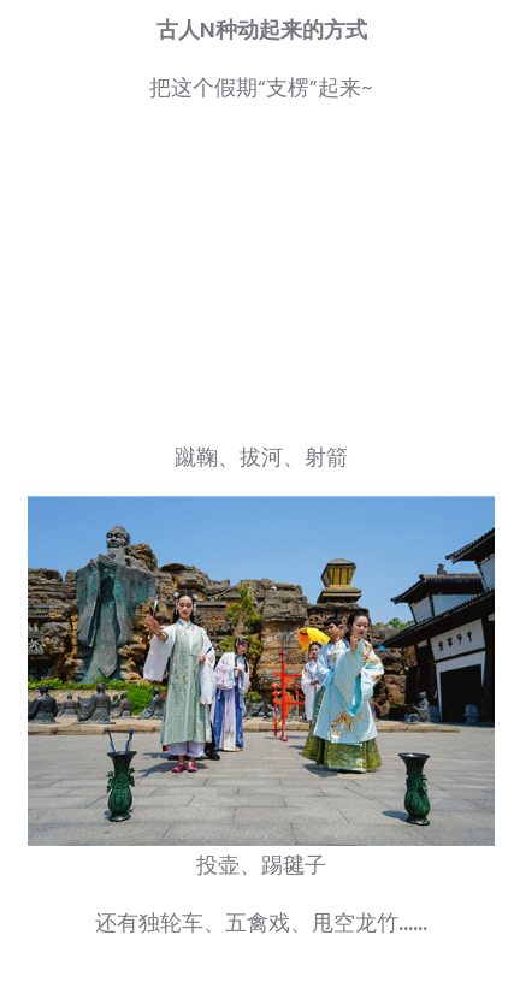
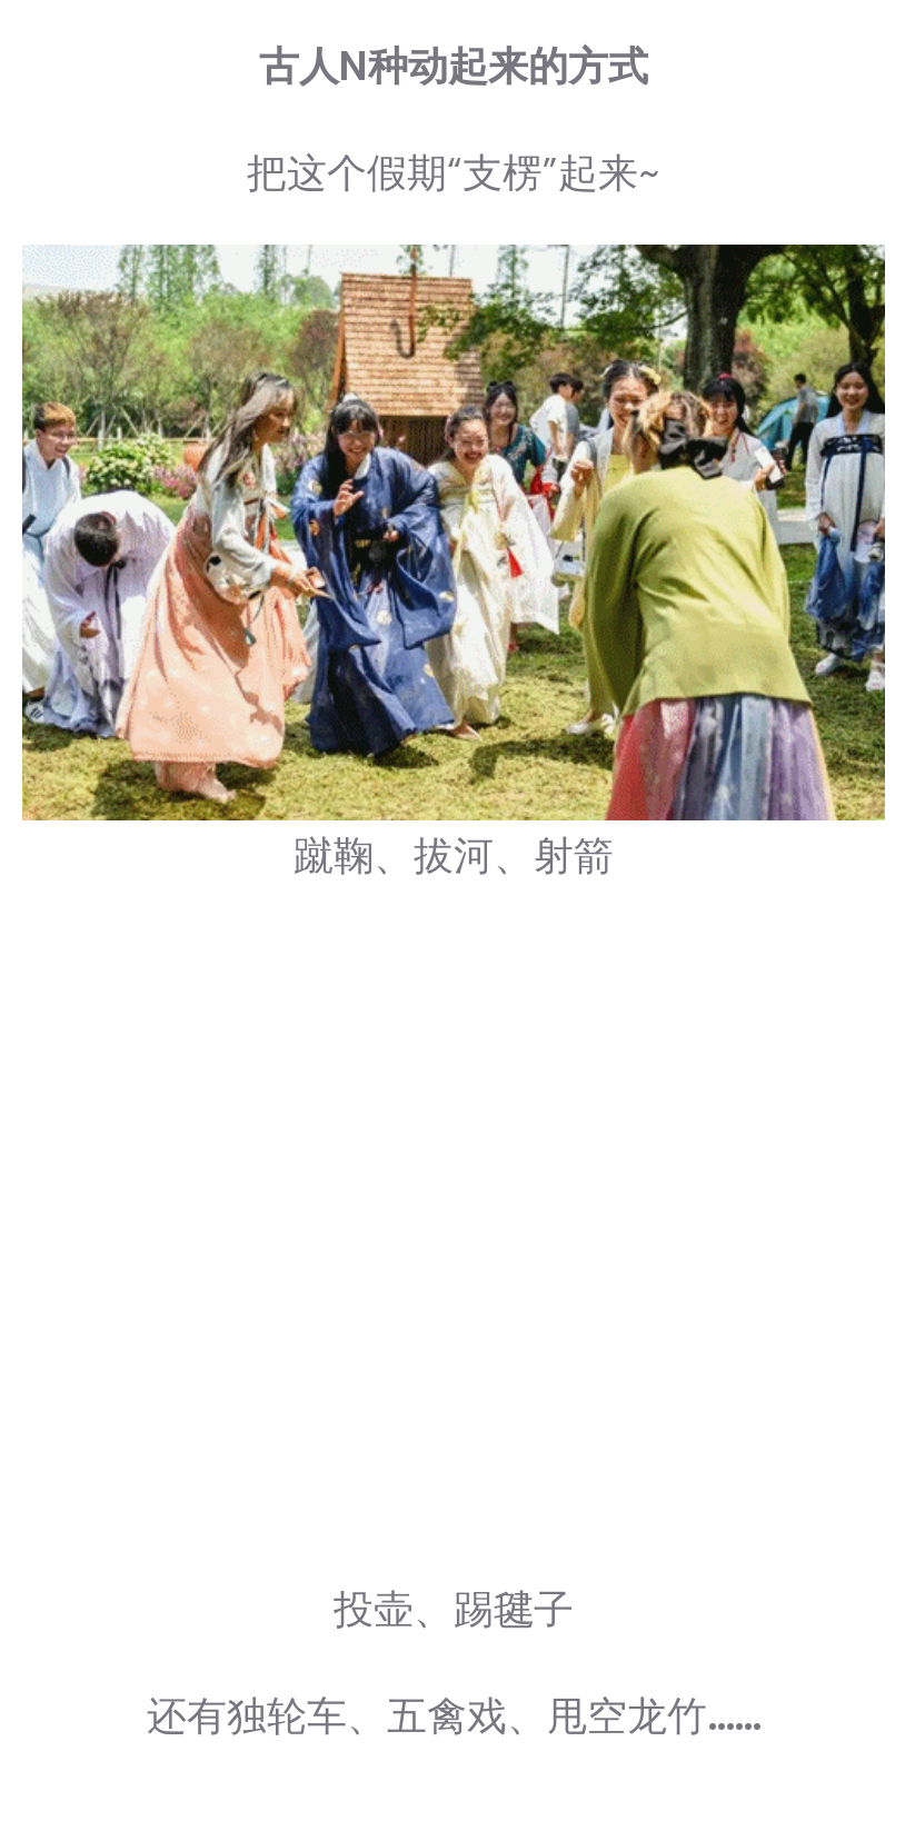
none -> [20,242,887,823] [image]
[26,495,496,847] [image] -> none

